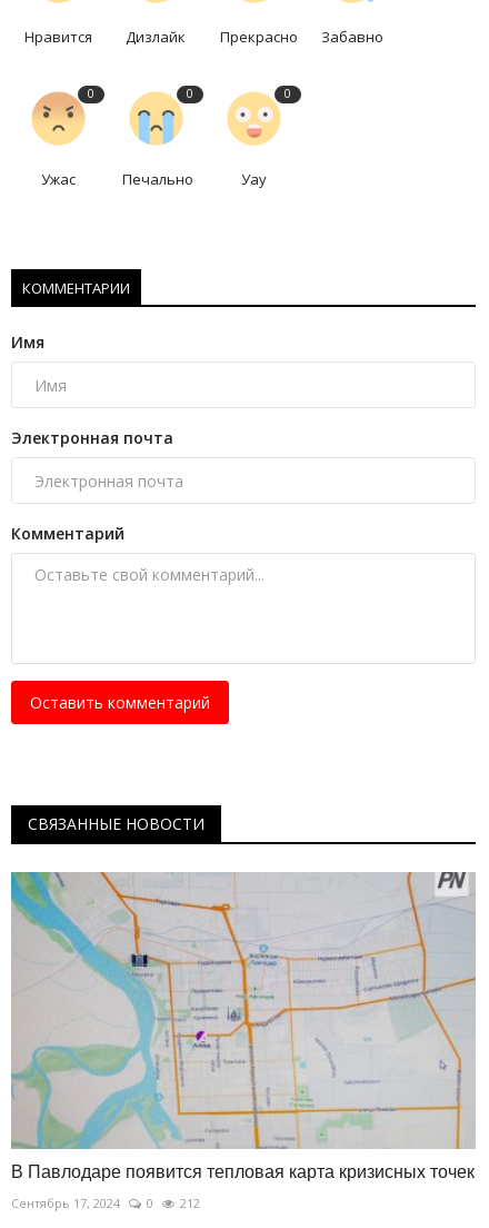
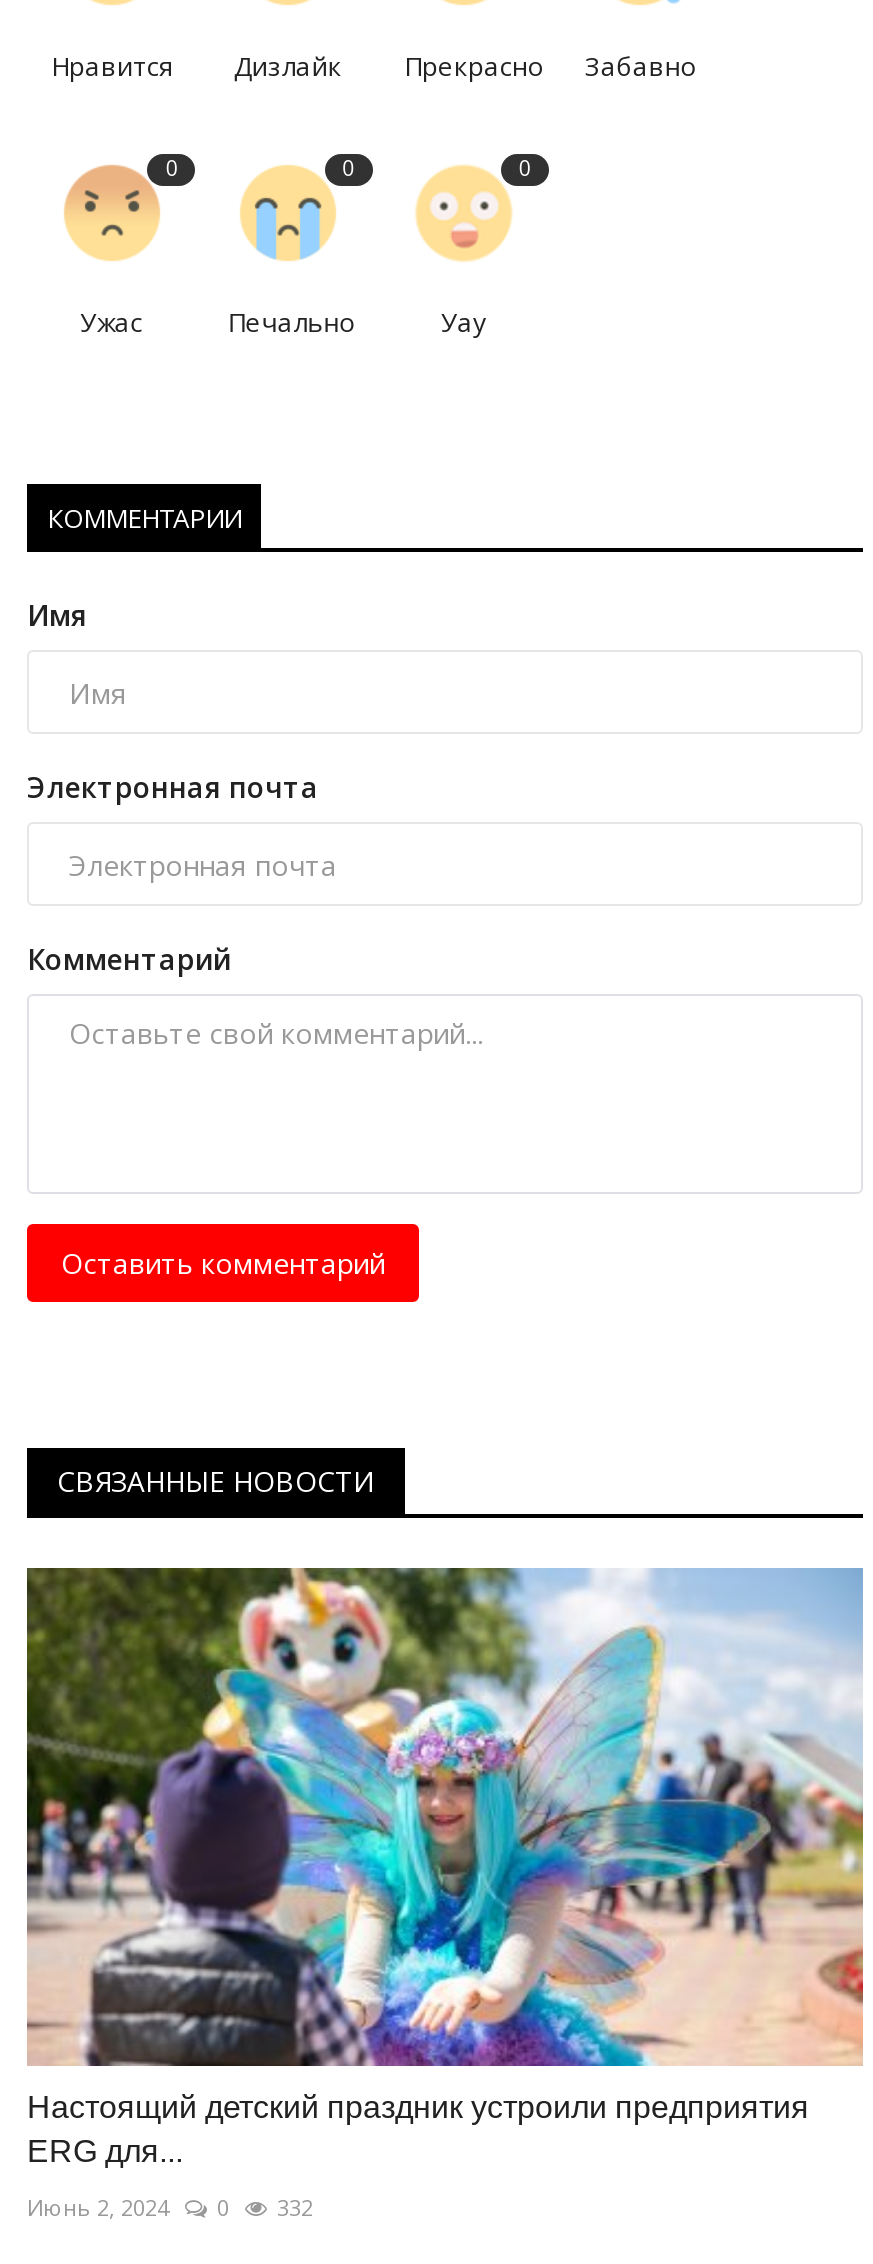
[10,871,476,1181] [image] | В Павлодаре появится тепловая карта кризисных точек -> [25,1566,863,2168] [image] | Настоящий детский праздник устроили предприятия | ERG для...
[11,1195,120,1211] Сентябрь 17, 2024 -> [27,2192,169,2222] Июнь 2, 2024
[180,1195,200,1211] 212 -> [277,2192,313,2222] 332

